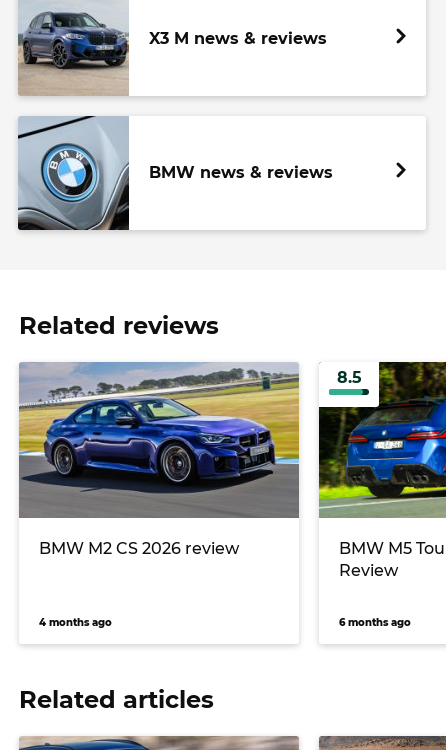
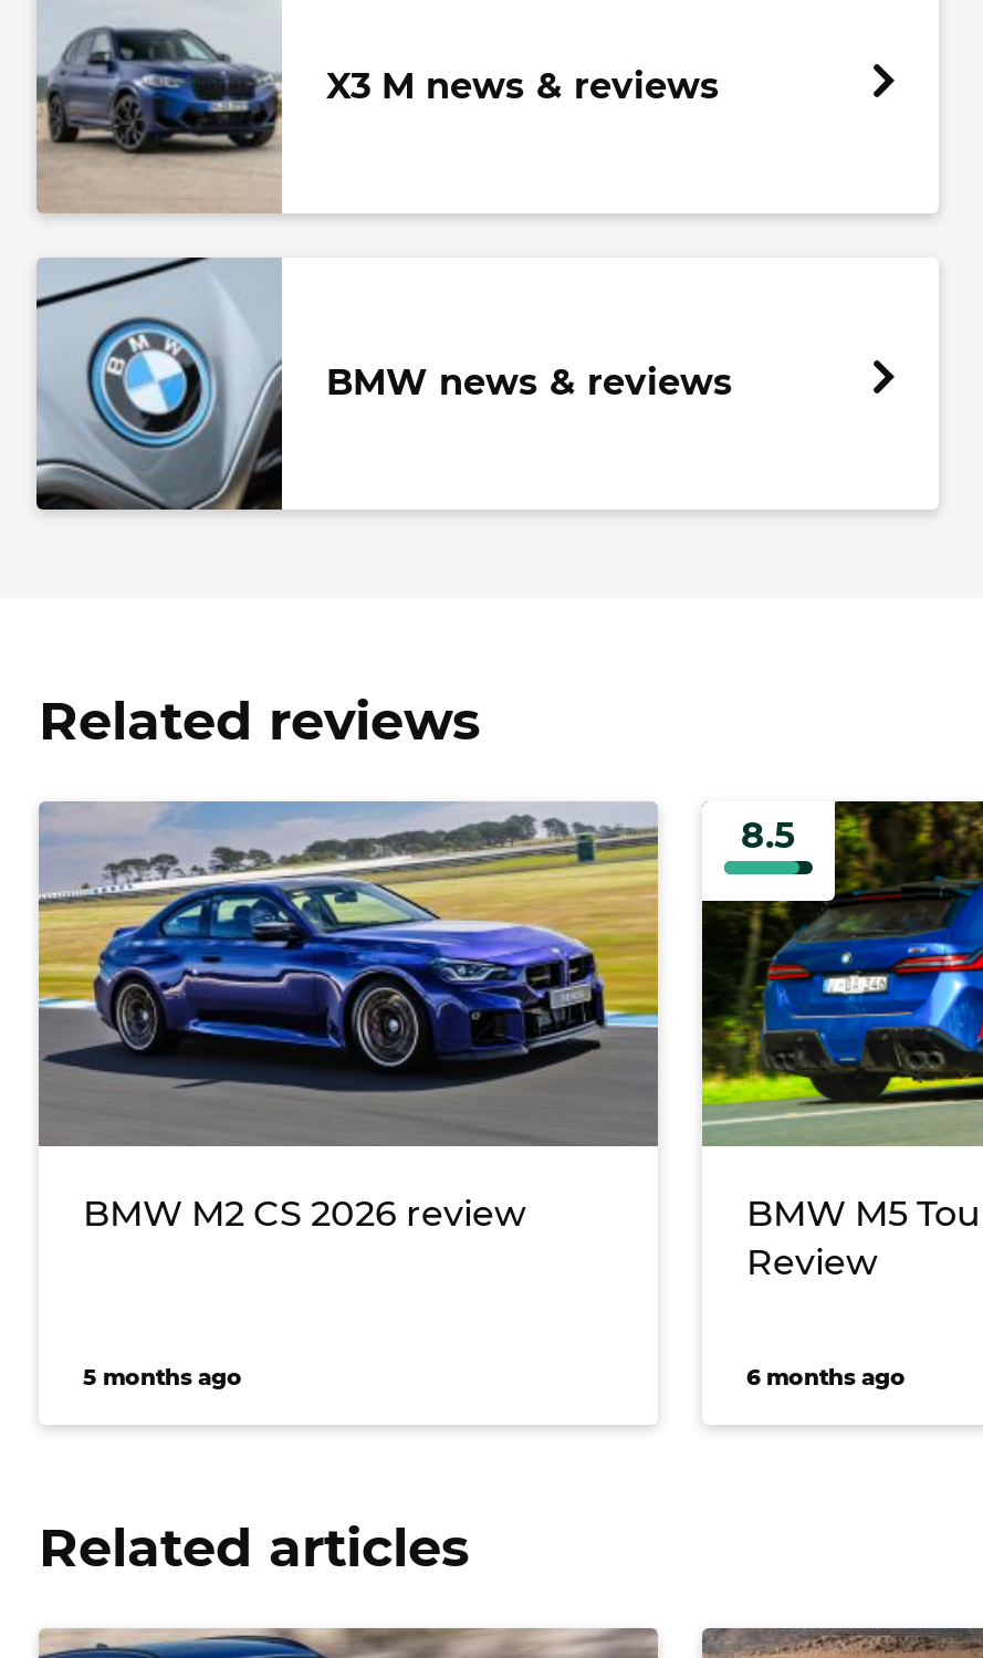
[39,616,112,629] 4 months ago -> [83,1362,242,1391] 5 months ago

